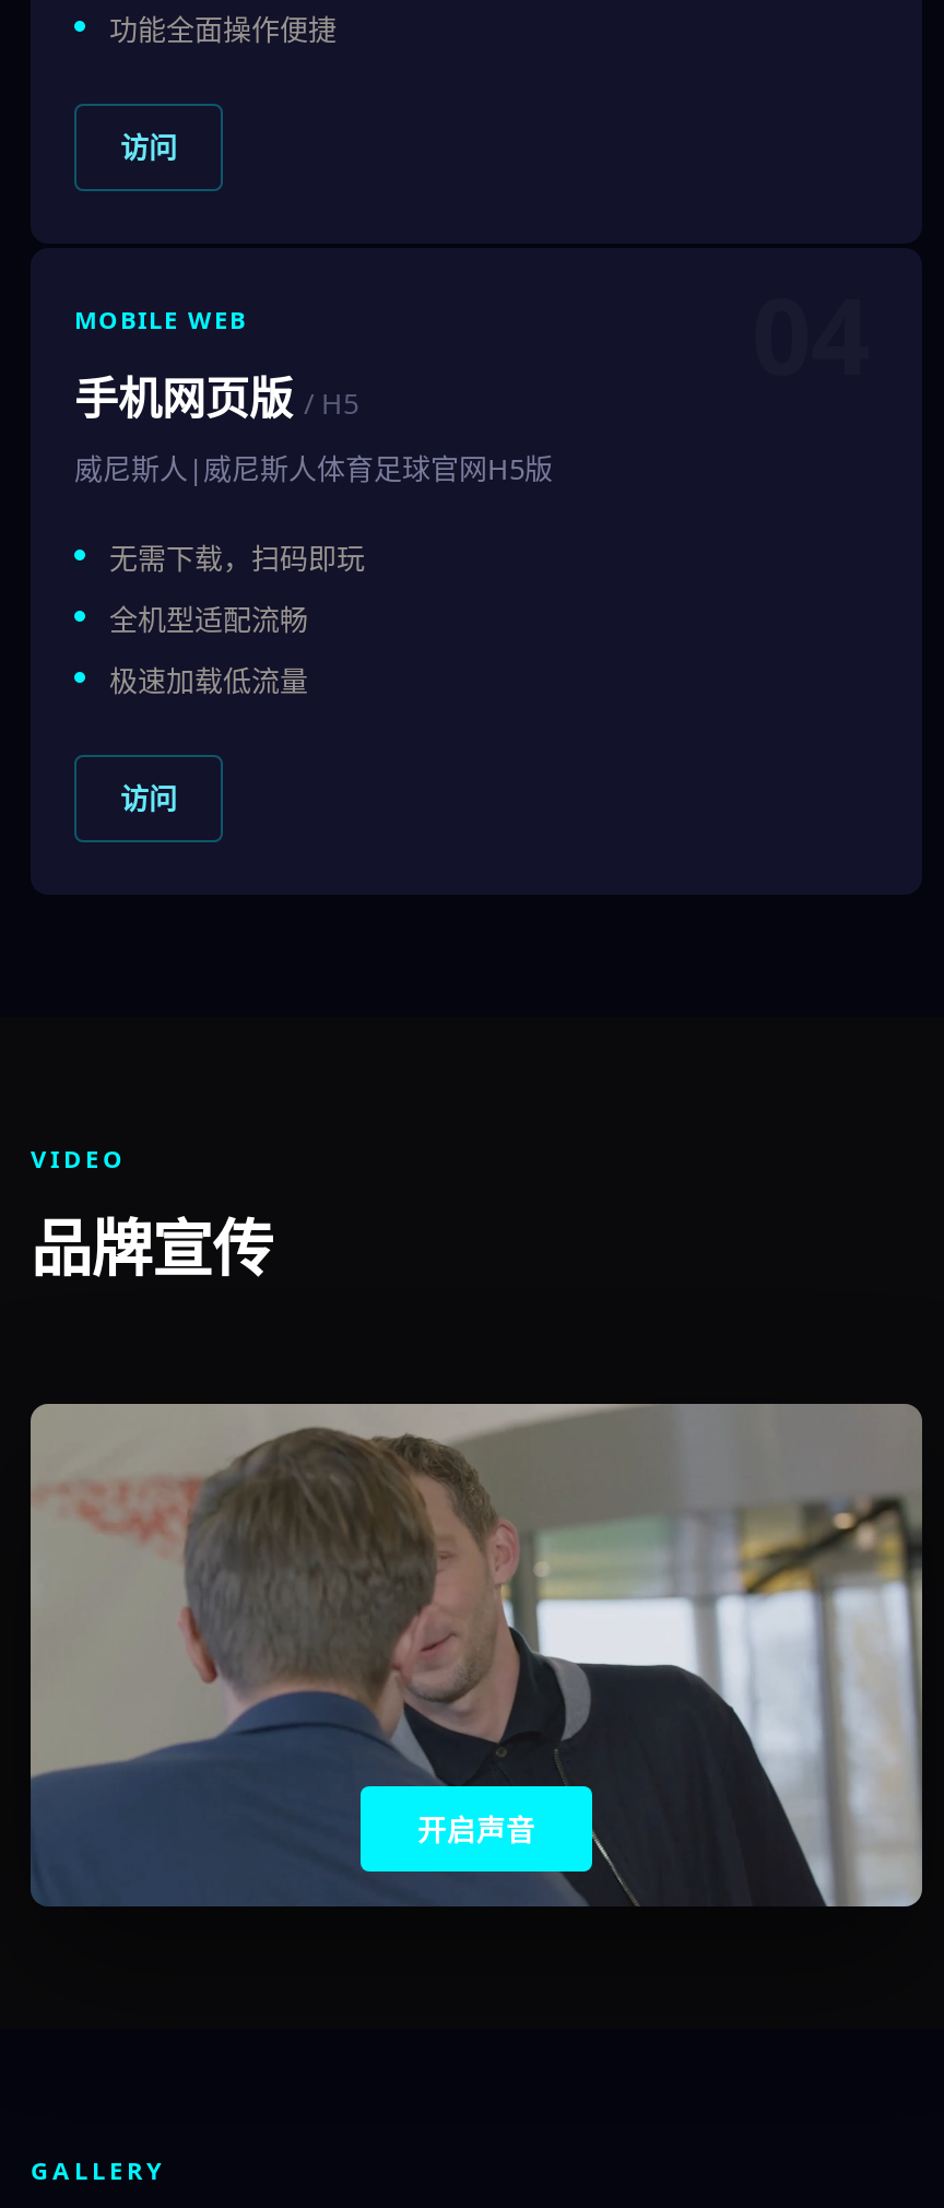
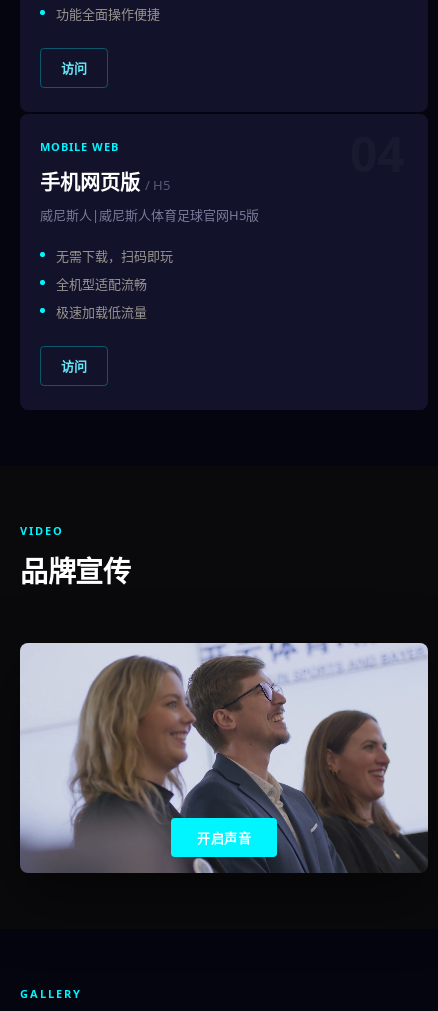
[28,1402,924,1909] [image] -> [19,642,429,873] [image]

